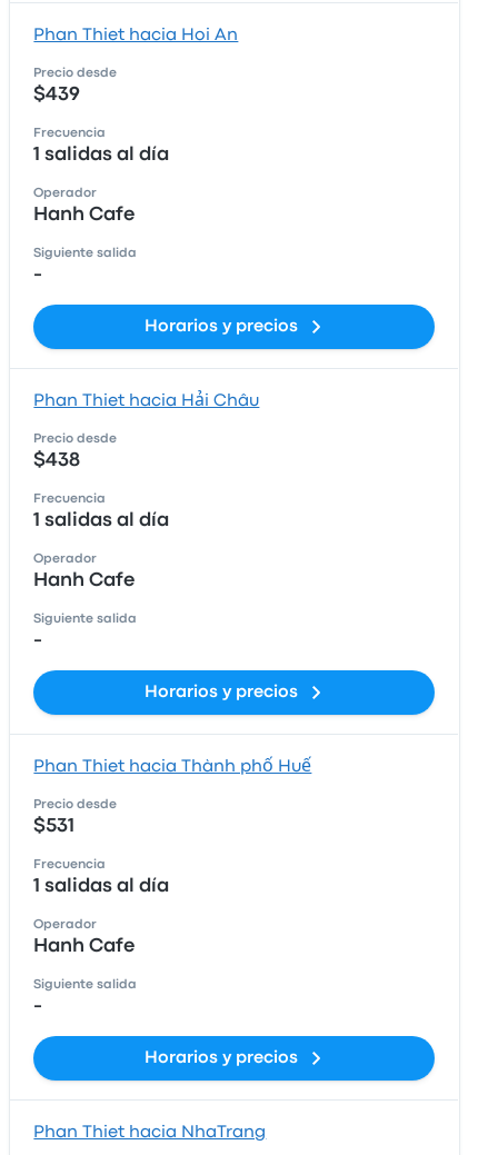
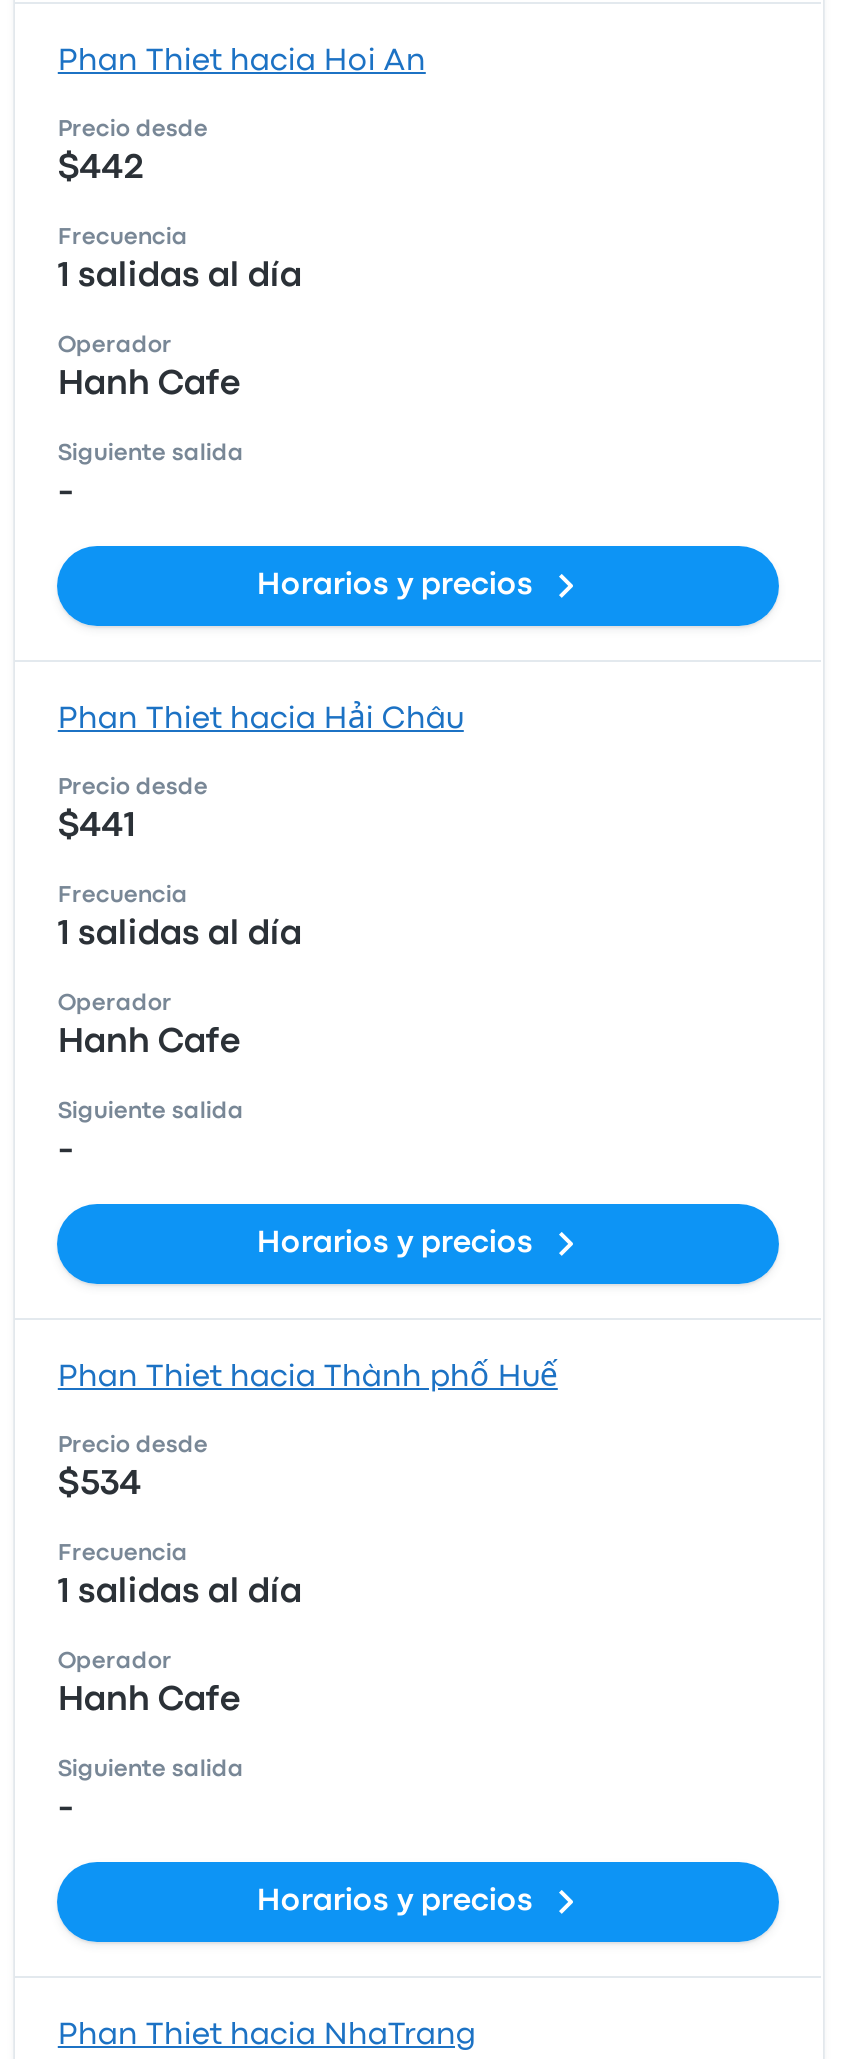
[34,87,80,103] $439 -> [58,154,144,184] $442
[34,452,80,469] $438 -> [58,812,136,842] $441
[34,818,75,835] $531 -> [58,1470,142,1500] $534

